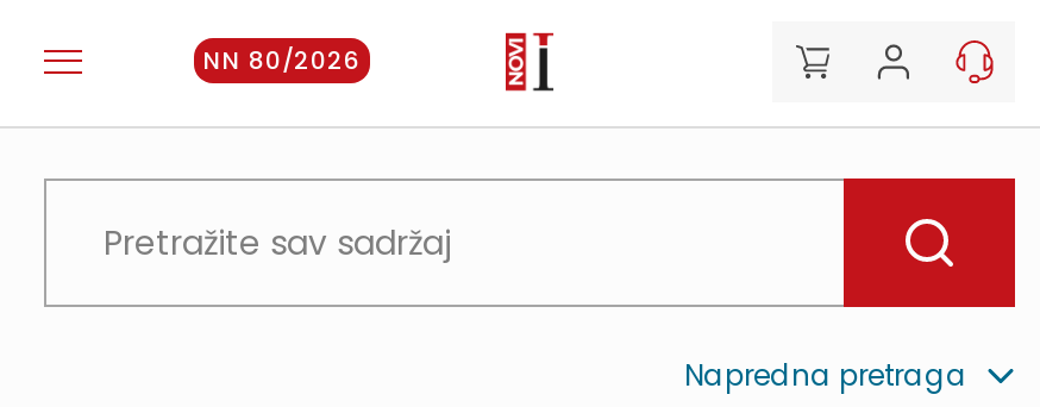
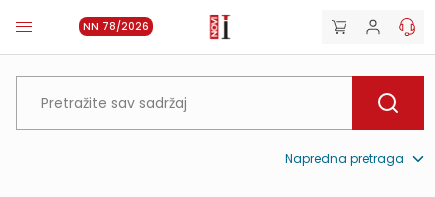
[203,43,361,79] NN 80/2026 -> [83,19,149,34] NN 78/2026

